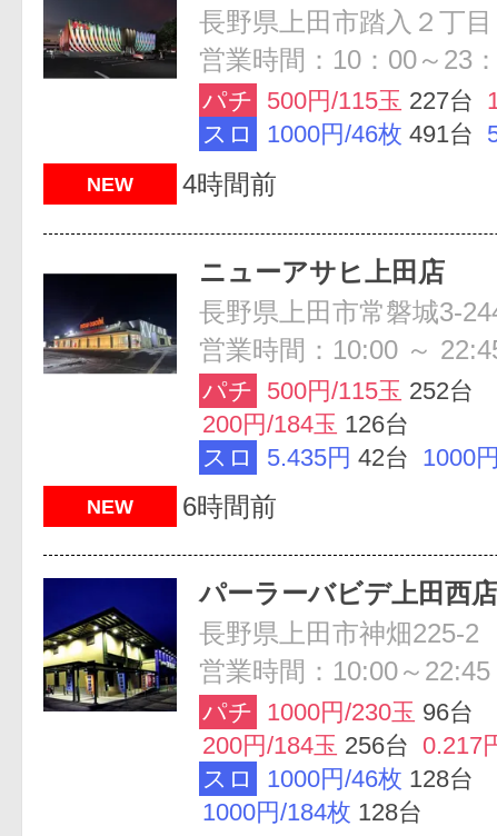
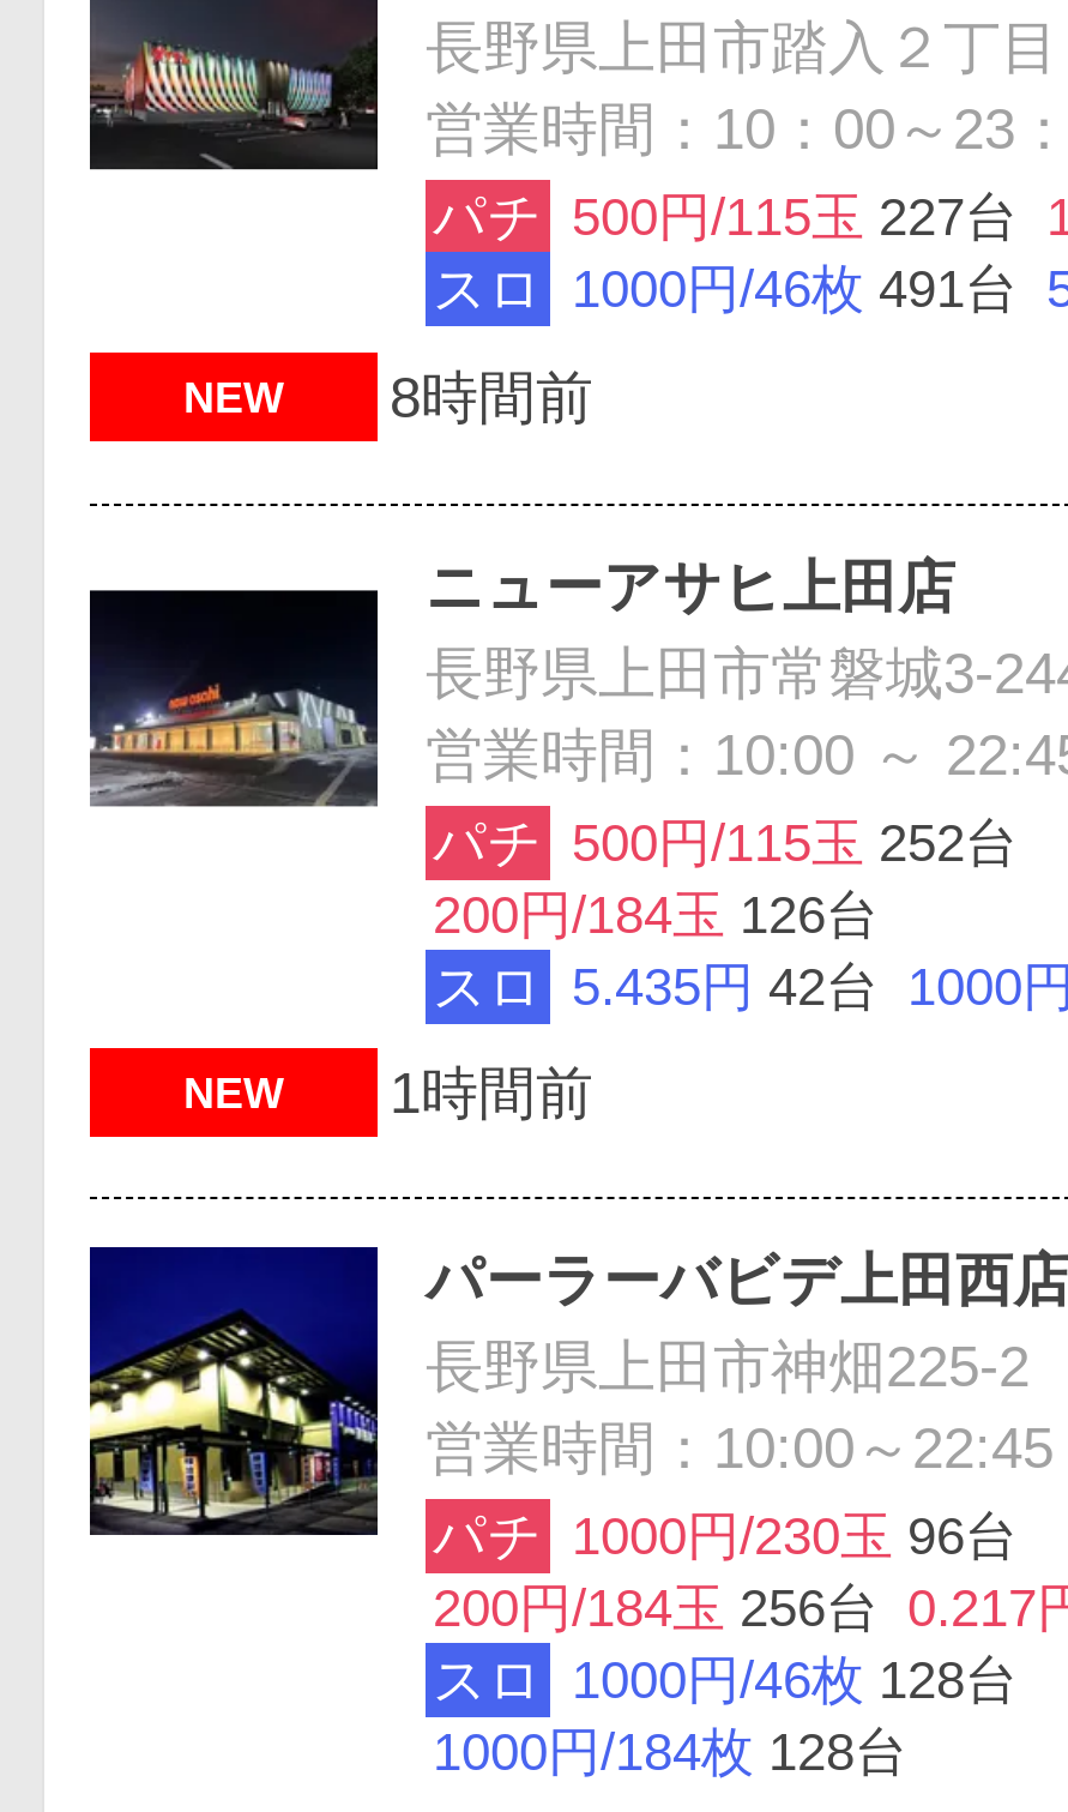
[182,168,277,198] 4時間前 -> [390,363,593,428] 8時間前
[182,491,277,521] 6時間前 -> [390,1059,593,1124] 1時間前

